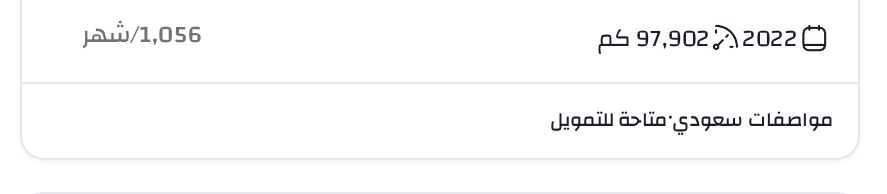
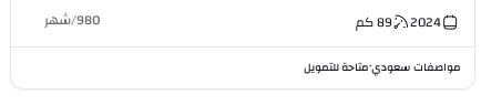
[142,11,800,59] 2022 | 97,902 كم | 1,056 -> [78,7,442,34] 2024 | 89 كم | 980

